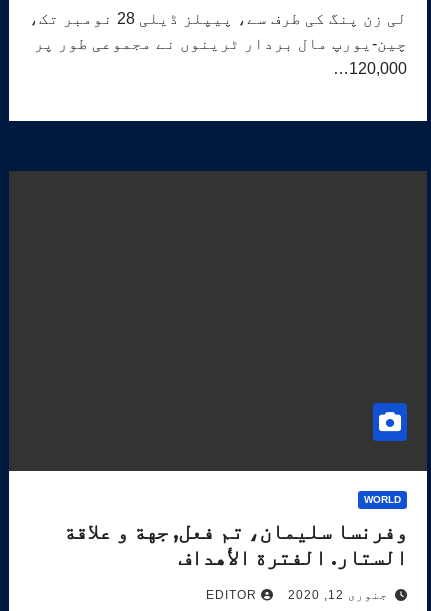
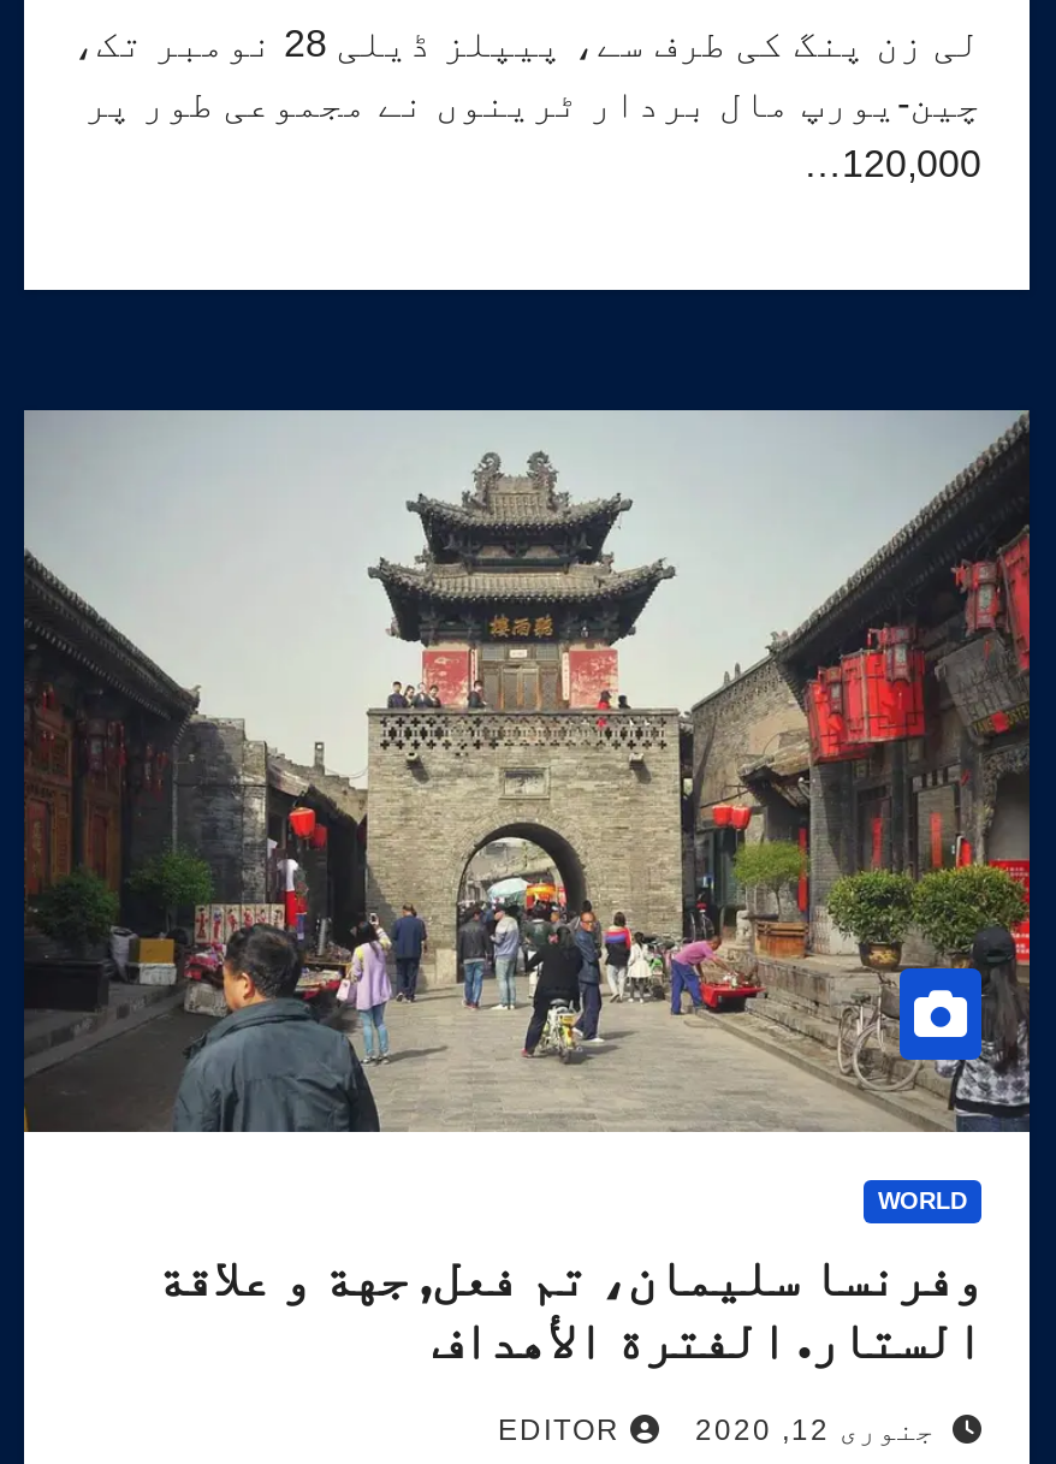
none -> [22,408,1030,1132] [image]

